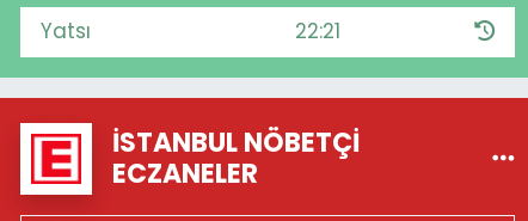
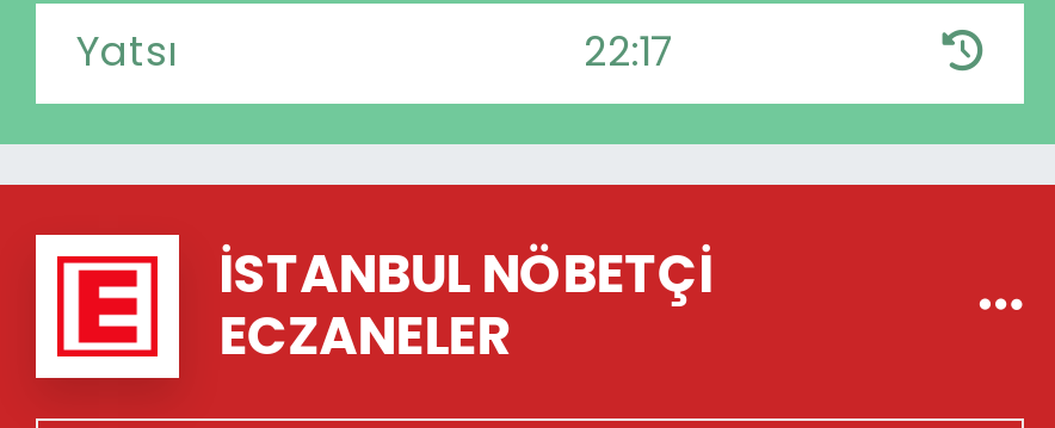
[294,17,340,46] 22:21 -> [584,23,674,81] 22:17

